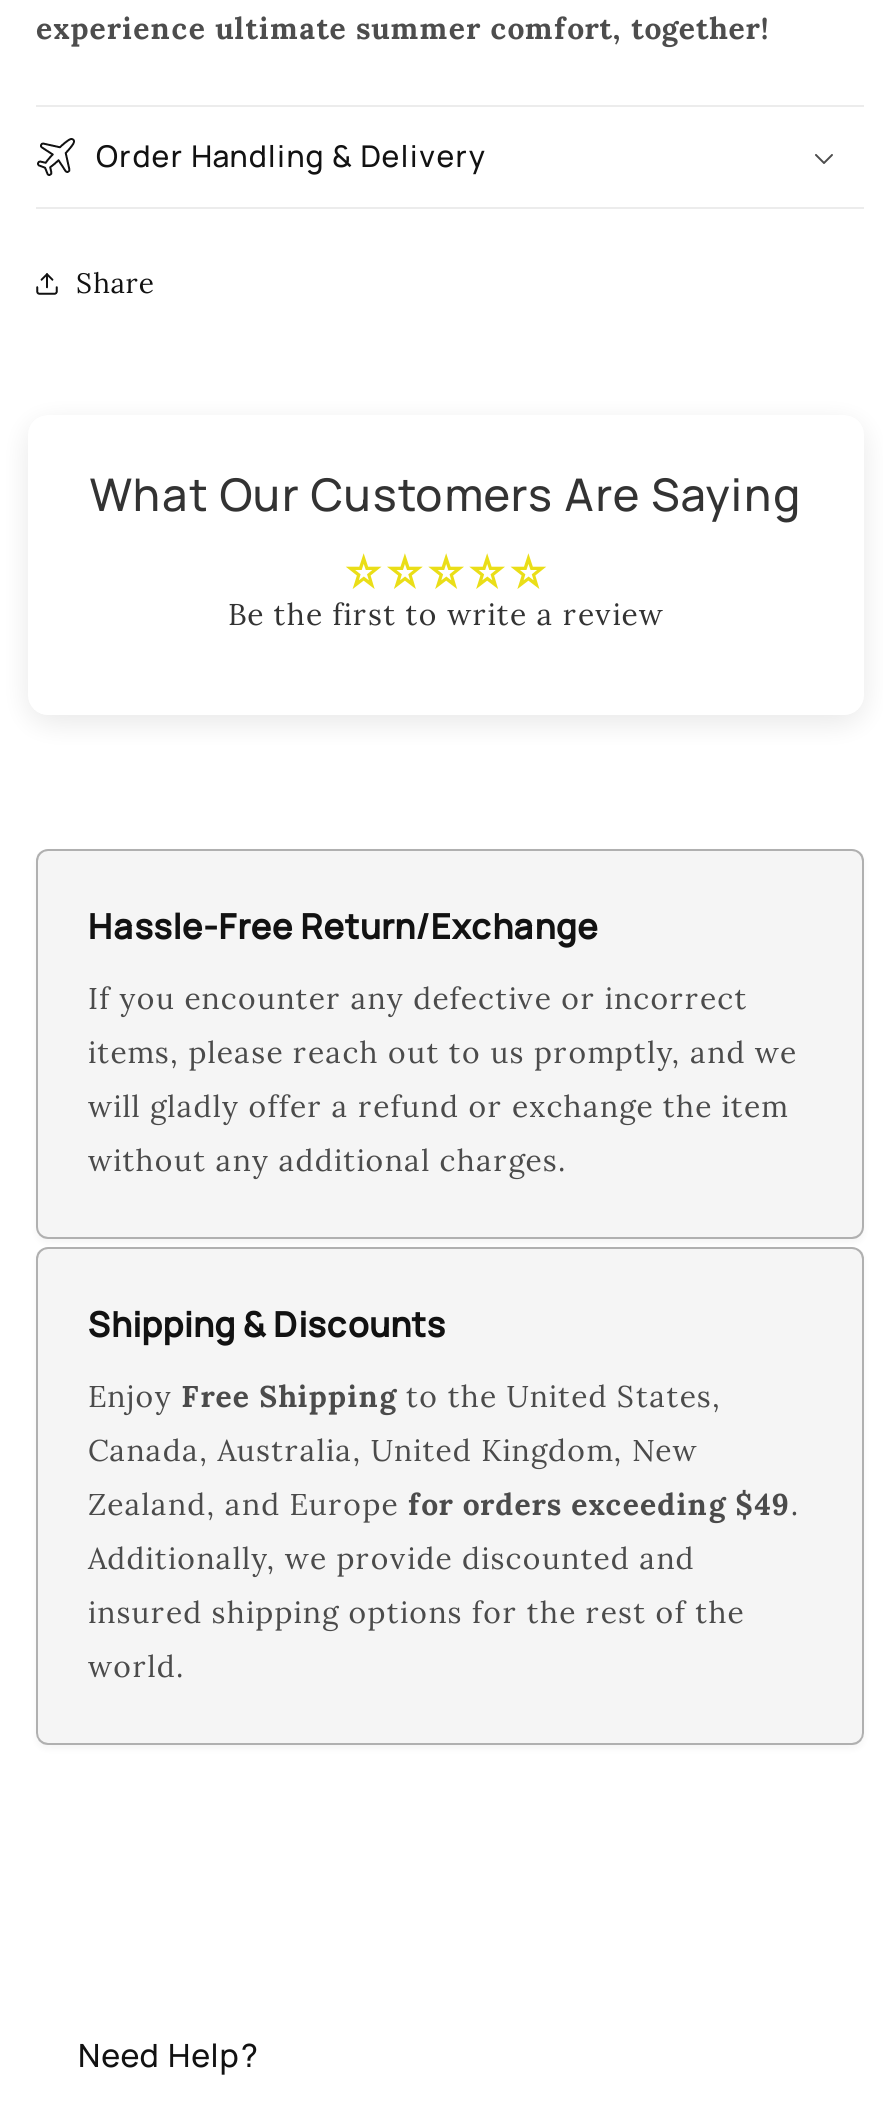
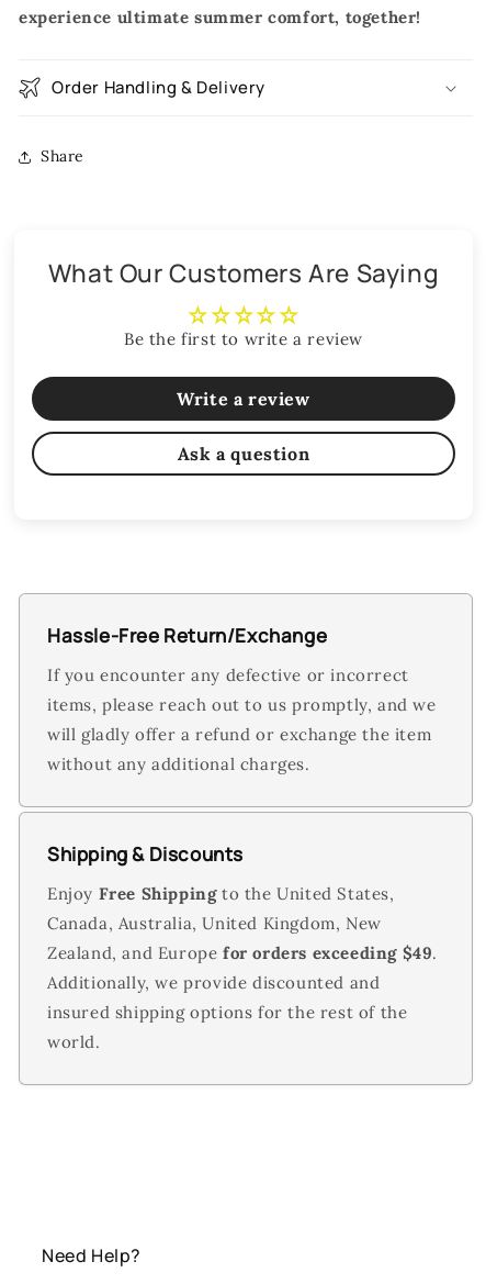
none -> [177,388,310,465] Write a review | Ask a question

